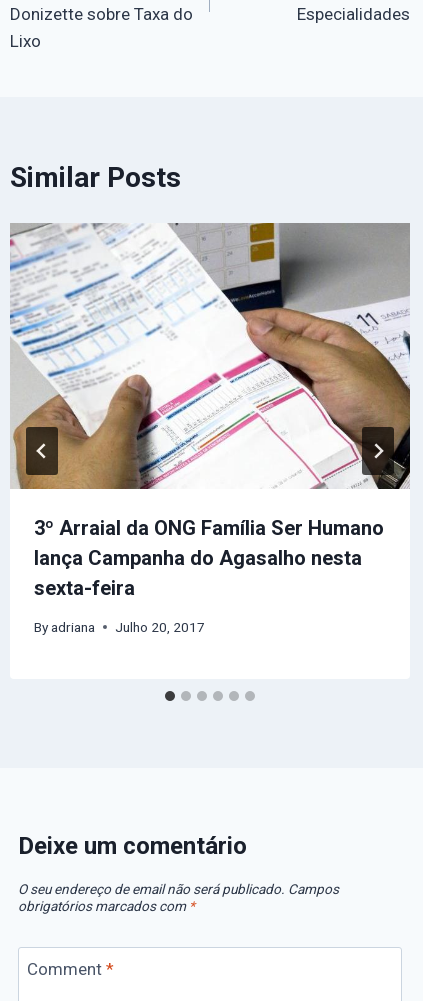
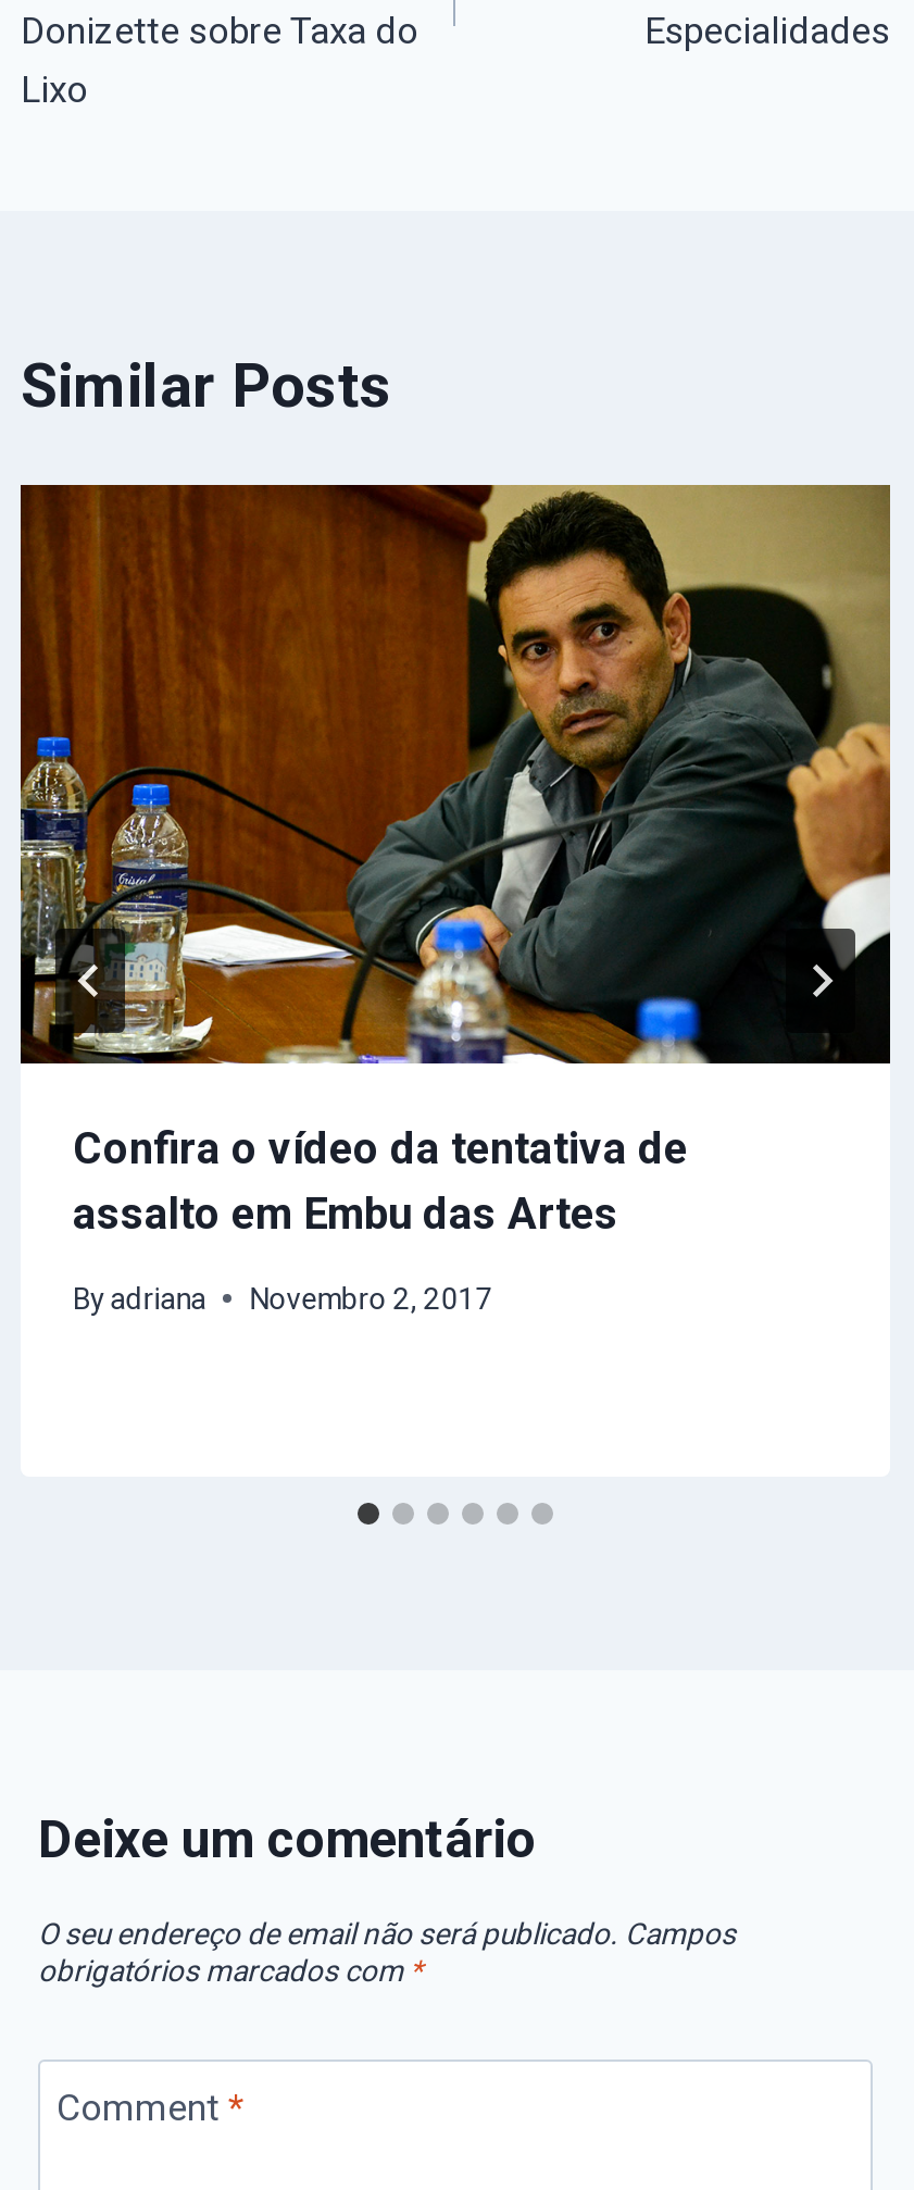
[9,222,411,600] [image] | 3º Arraial da ONG Família Ser Humano | lança Campanha do Agasalho nesta | sexta-feira -> [18,483,892,1240] [image] | Confira o vídeo da tentativa de | assalto em Embu das Artes
[34,619,205,635] By adriana Julho 20, 2017 -> [73,1281,493,1315] By adriana Novembro 2, 2017
moved [34,619,95,635] -> [73,1281,206,1315]: By adriana

